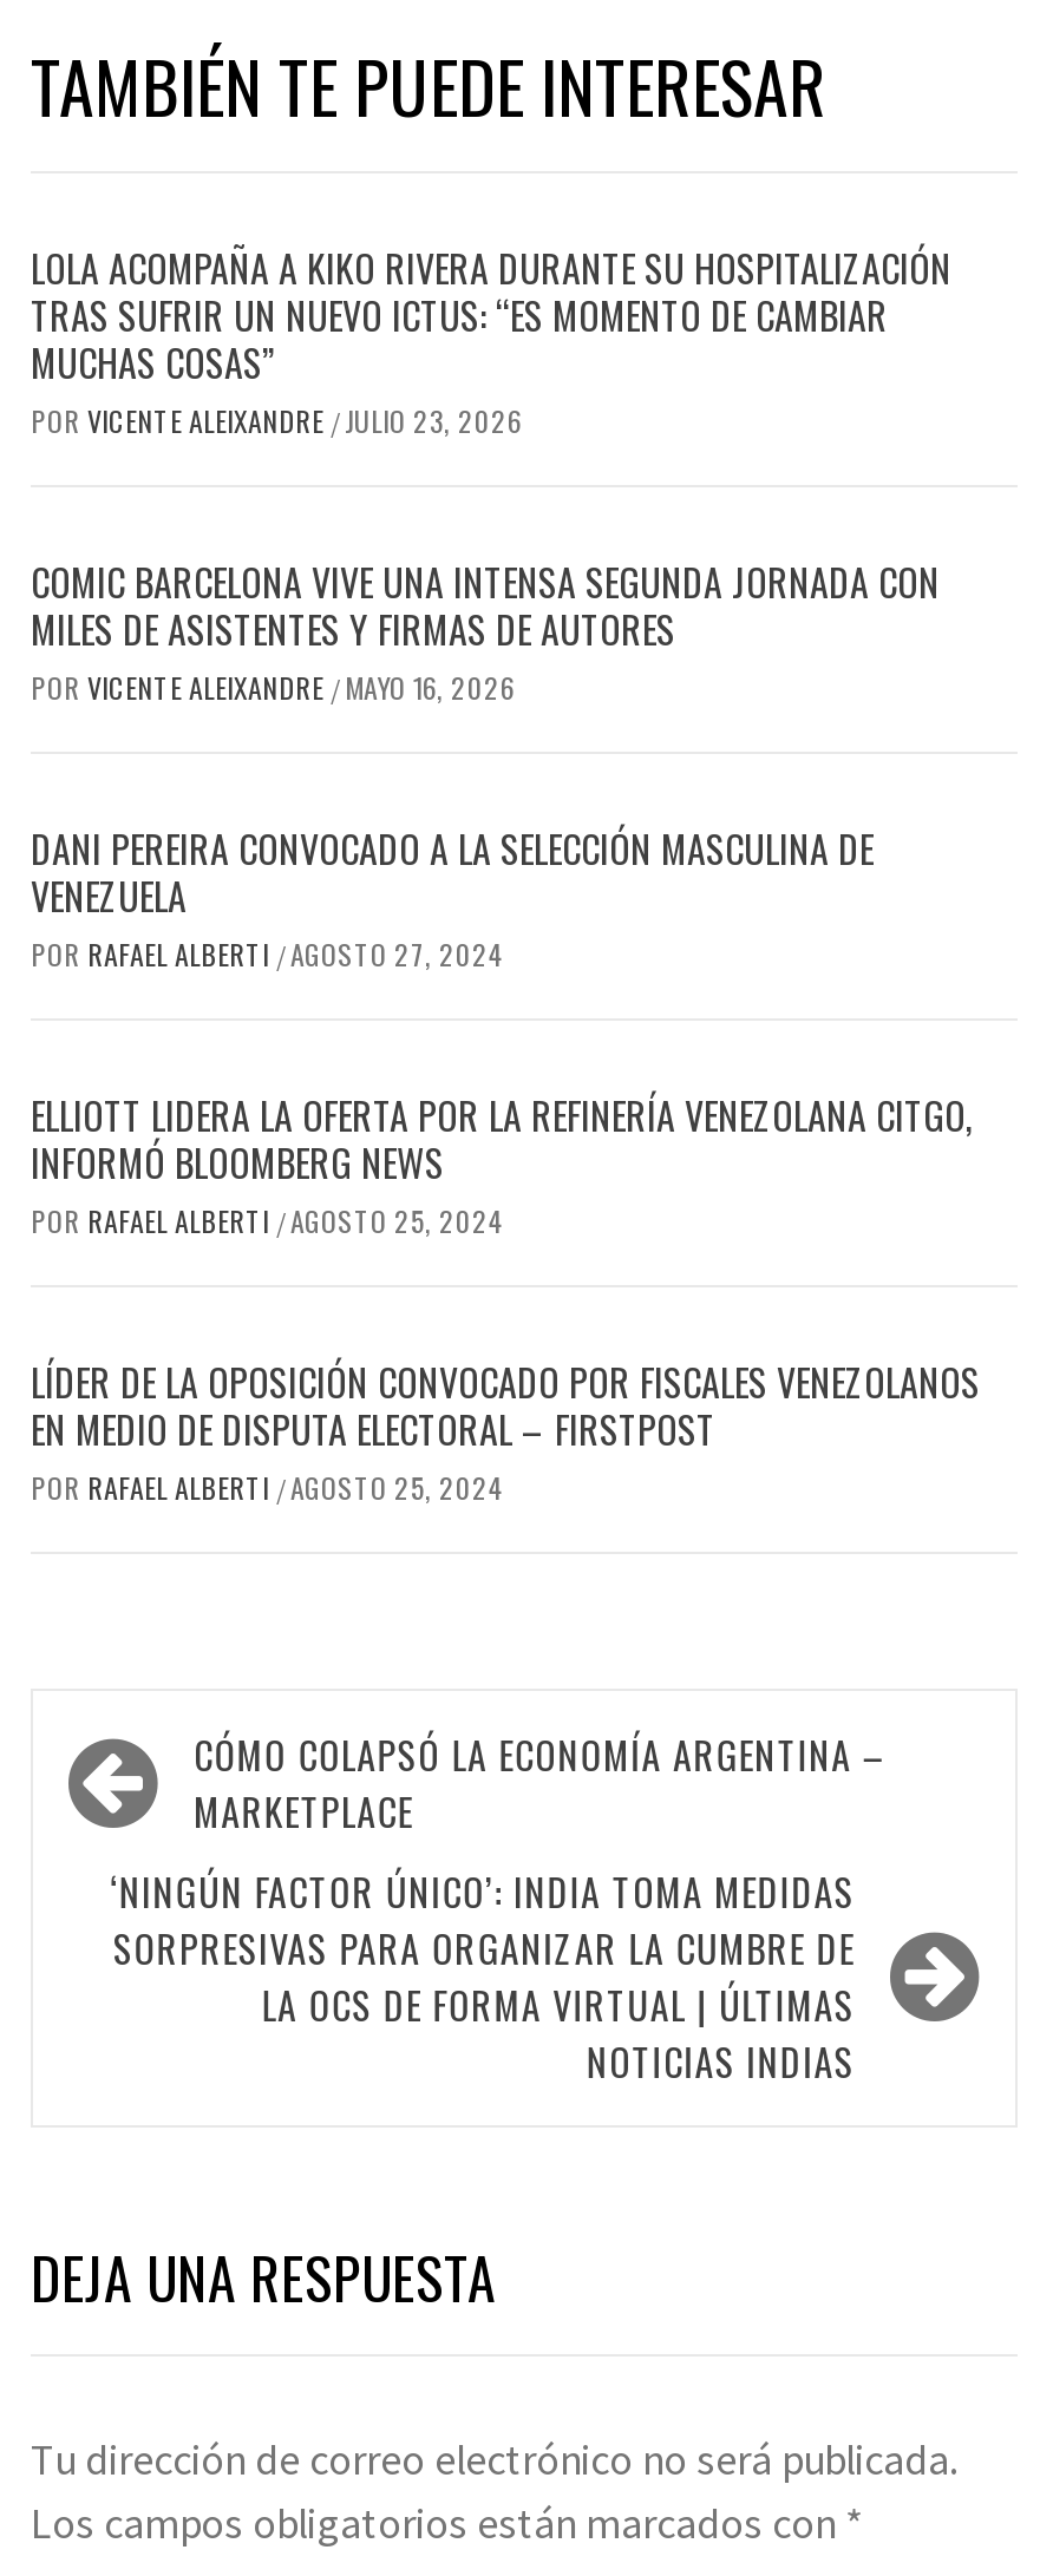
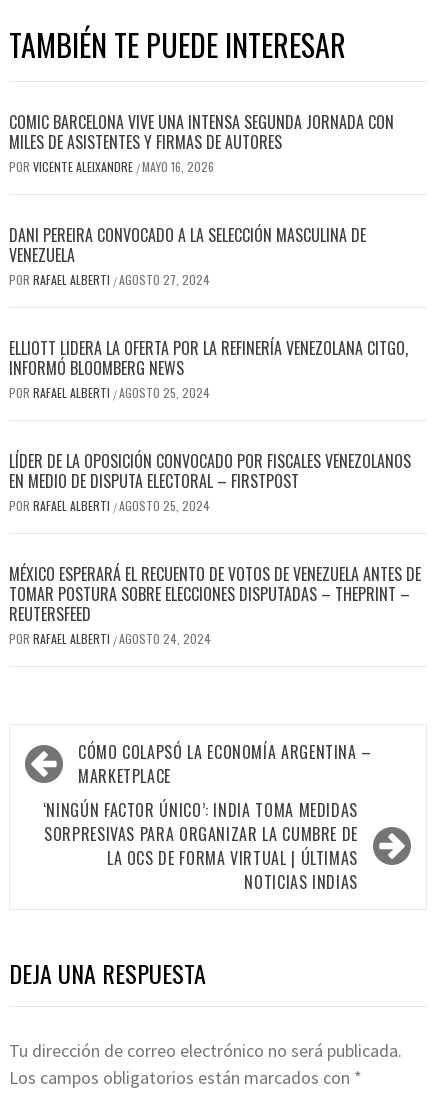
[31,240,951,441] LOLA ACOMPAÑA A KIKO RIVERA DURANTE SU HOSPITALIZACIÓN | TRAS SUFRIR UN NUEVO ICTUS: “ES MOMENTO DE CAMBIAR | MUCHAS COSAS” | POR VICENTE ALEIXANDRE / JULIO 23, 2026 -> none
moved [31,554,980,1508] -> [9,110,411,514]: COMIC BARCELONA VIVE UNA INTENSA SEGUNDA JORNADA CON | MILES DE ASISTENTES Y FIRMAS DE AUTORES | POR VICENTE ALEIXANDRE / MAYO 16, 2026 | ... | EN MEDIO DE DISPUTA ELECTORAL – FIRSTPOST | POR RAFAEL ALBERTI / AGOSTO 25, 2024
none -> [9,562,421,647] MÉXICO ESPERARÁ EL RECUENTO DE VOTOS DE VENEZUELA ANTES DE | TOMAR POSTURA SOBRE ELECCIONES DISPUTADAS – THEPRINT – | REUTERSFEED | POR RAFAEL ALBERTI / AGOSTO 24, 2024

